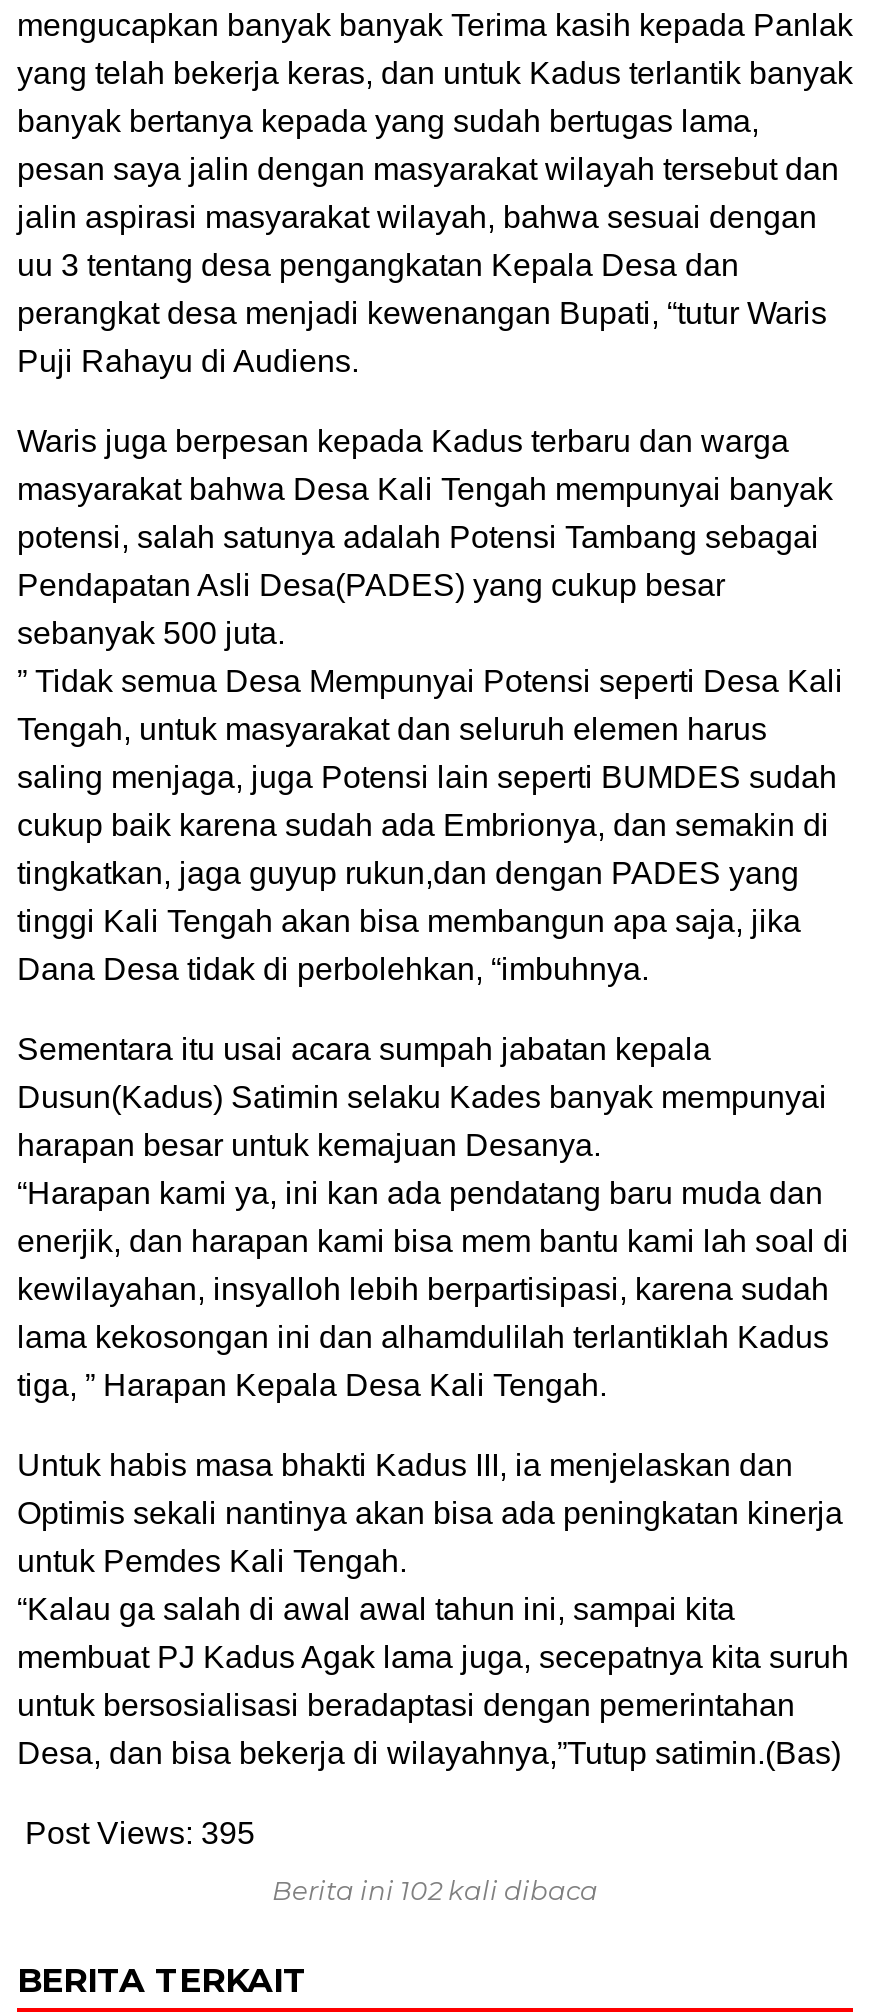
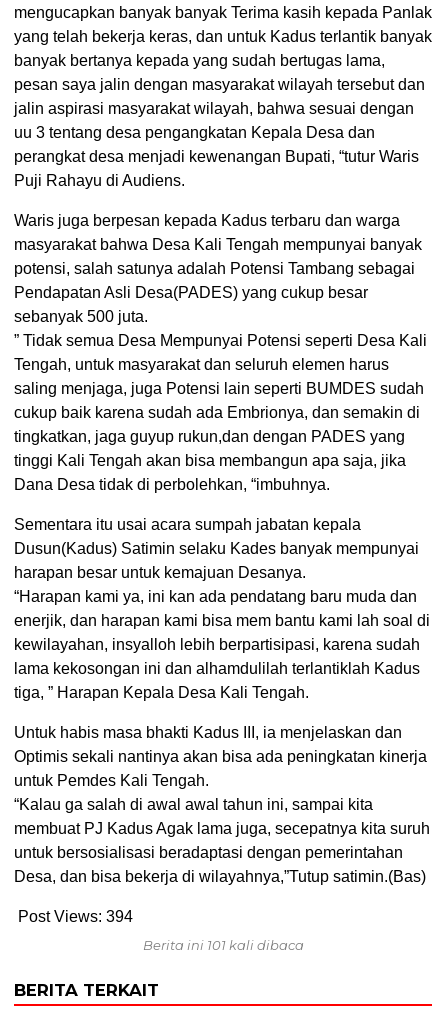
[25,1817,255,1851] Post Views: 395 -> [18,908,133,925] Post Views: 394
[272,1875,598,1907] Berita ini 102 kali dibaca -> [142,937,303,953] Berita ini 101 kali dibaca

